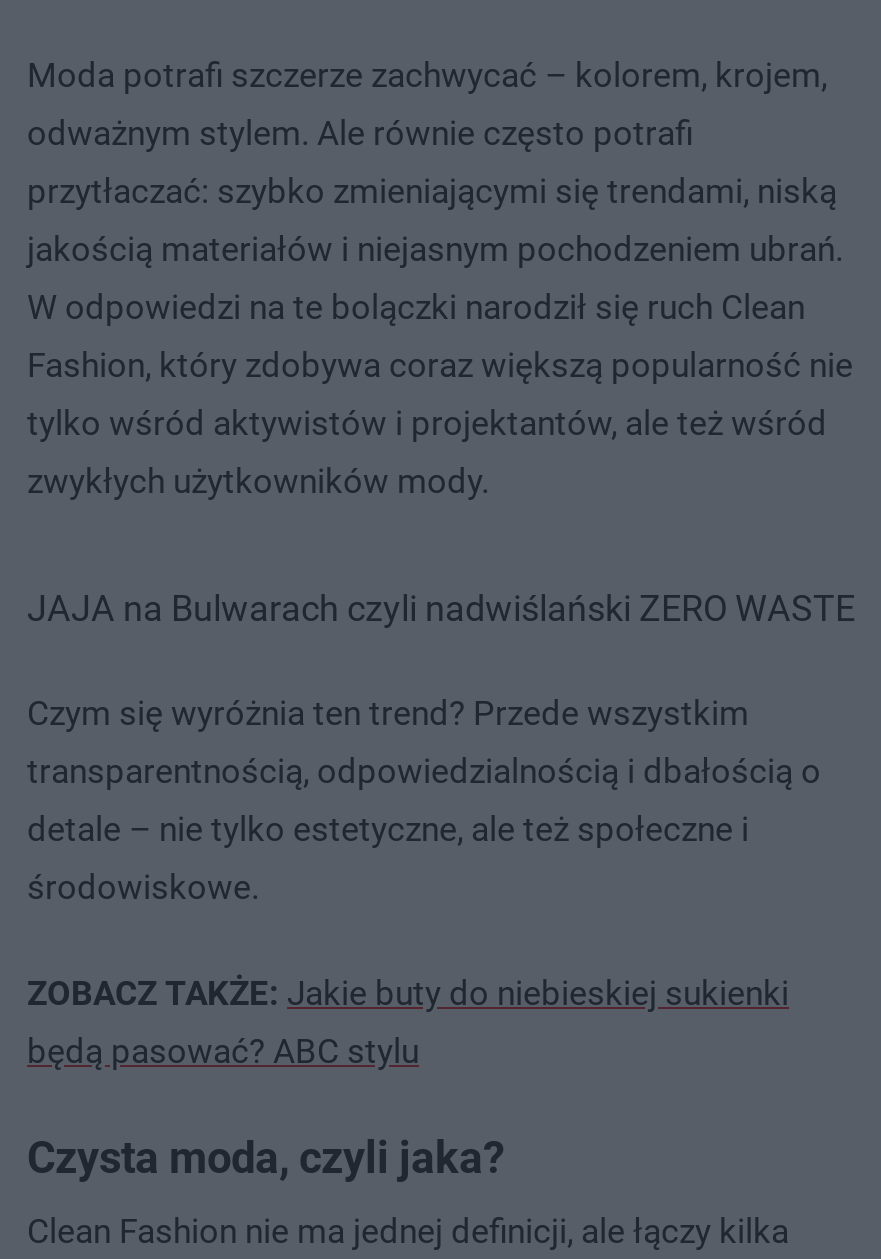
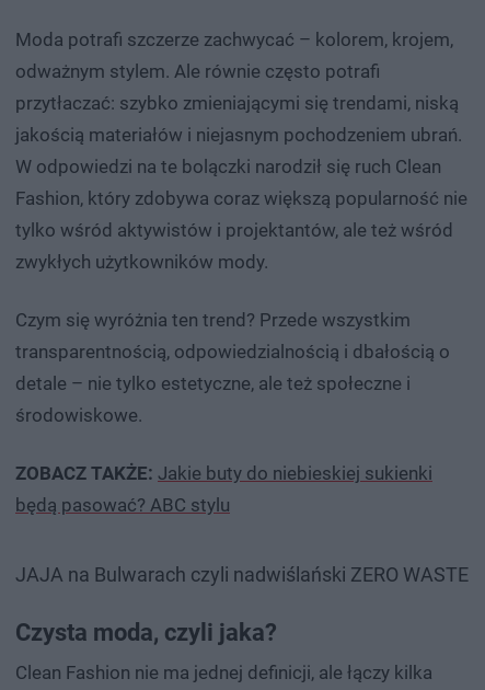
moved [27,586,855,628] -> [15,562,469,585]: JAJA na Bulwarach czyli nadwiślański ZERO WASTE
moved [27,692,821,1070] -> [15,308,450,515]: Czym się wyróżnia ten trend? Przede wszystkim | transparentnością, odpowiedzialnością i dbałością o | detale – nie tylko estetyczne, ale też społeczne i | środowiskowe. | ZOBACZ TAKŻE: Jakie buty do niebieskiej sukienki | będą pasować? ABC stylu

